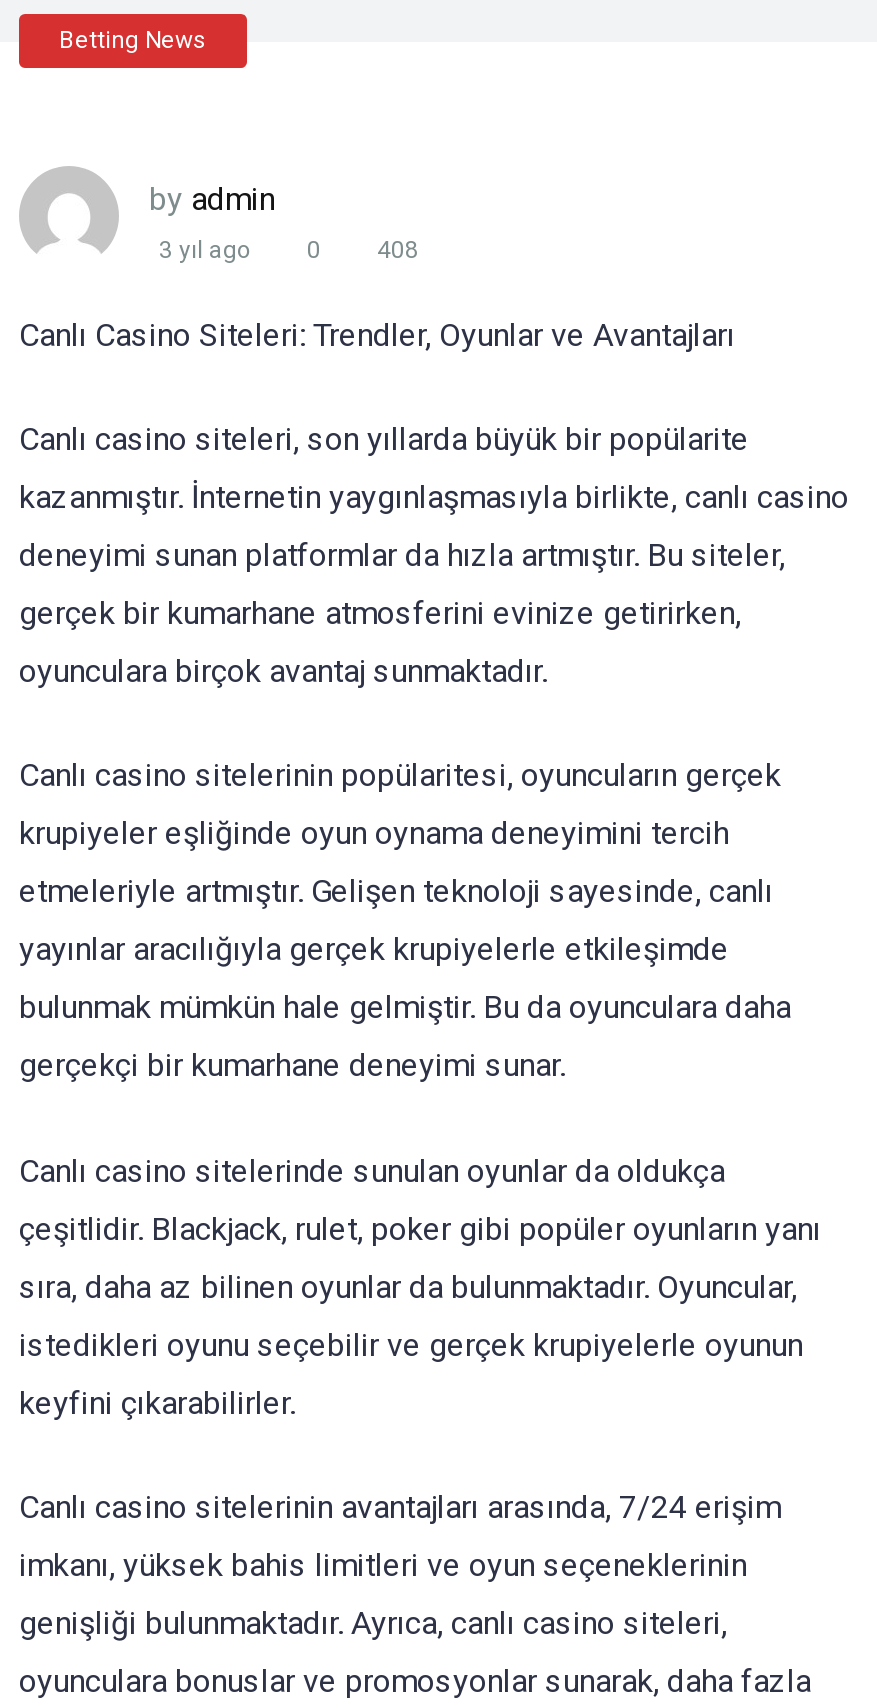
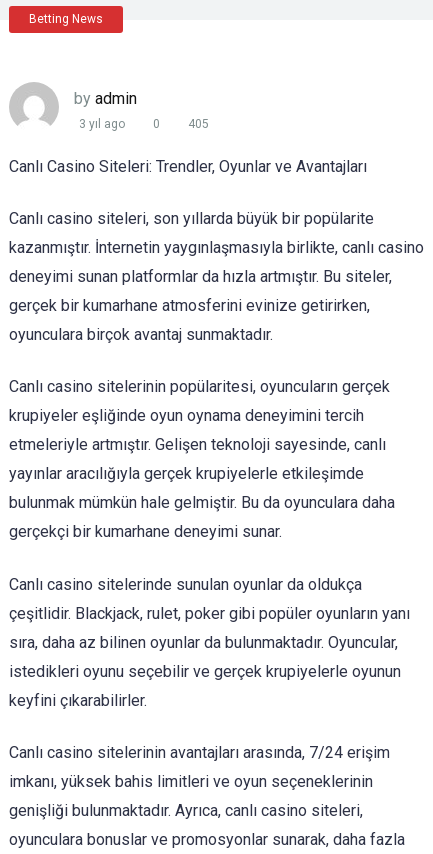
[377,236,419,264] 408 -> [188,117,209,131] 405

